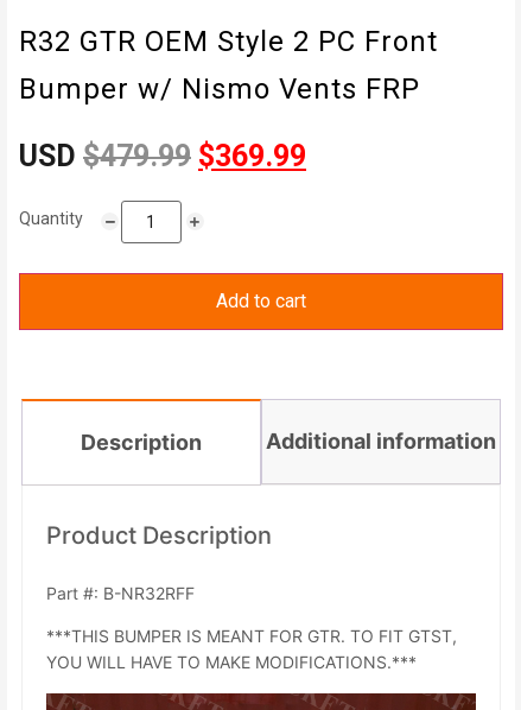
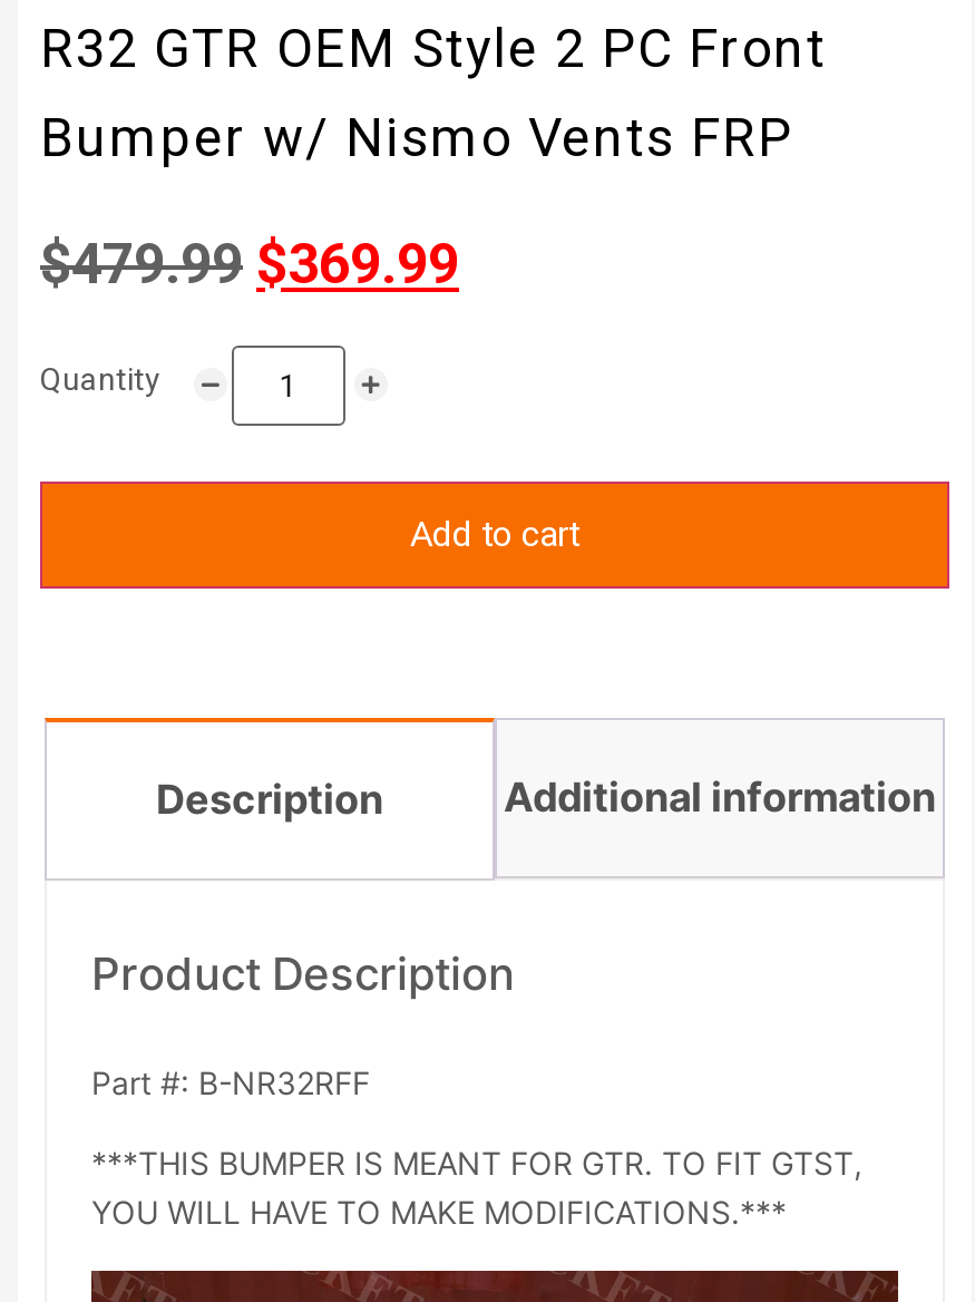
[19,140,306,174] USD $479.99 $369.99 -> [40,231,459,295] $479.99 $369.99

